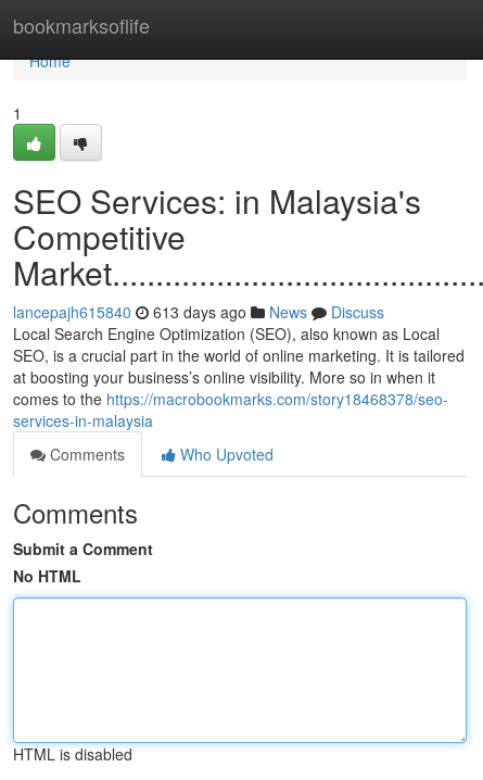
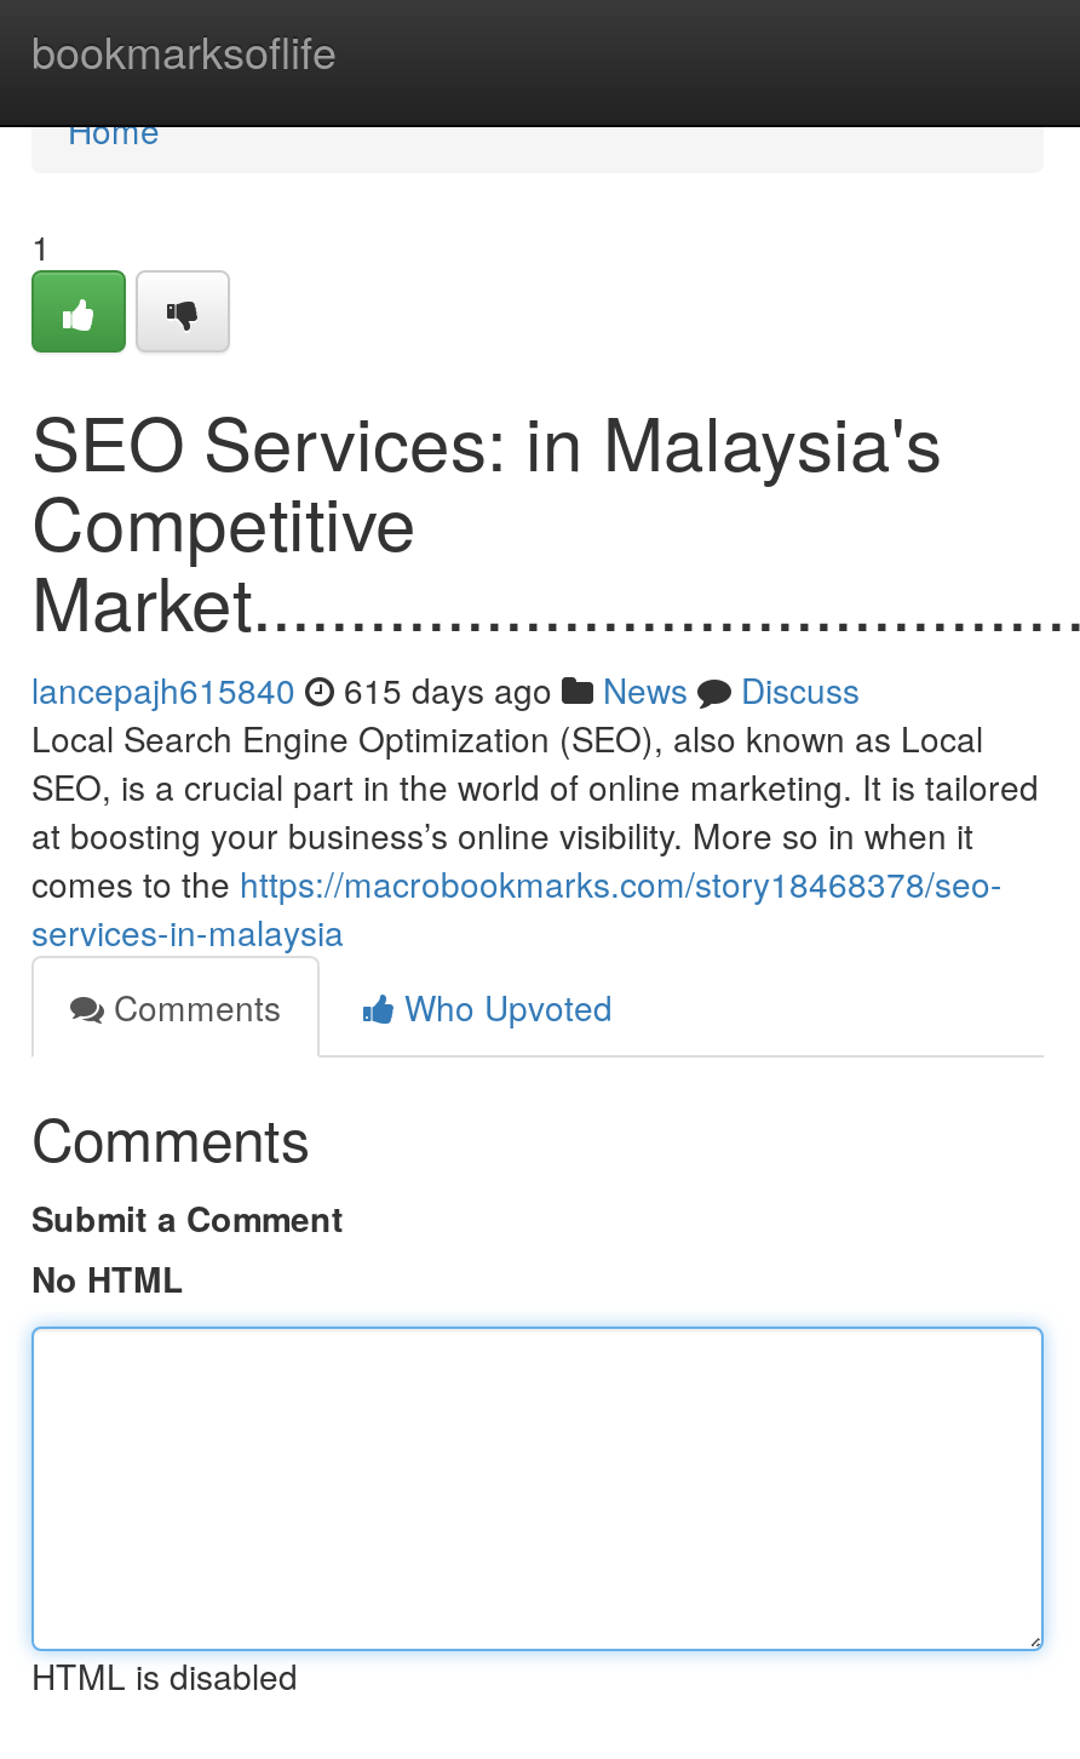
[13,301,384,323] lancepajh615840 613 days ago News Discuss -> [31,665,860,714] lancepajh615840 615 days ago News Discuss

